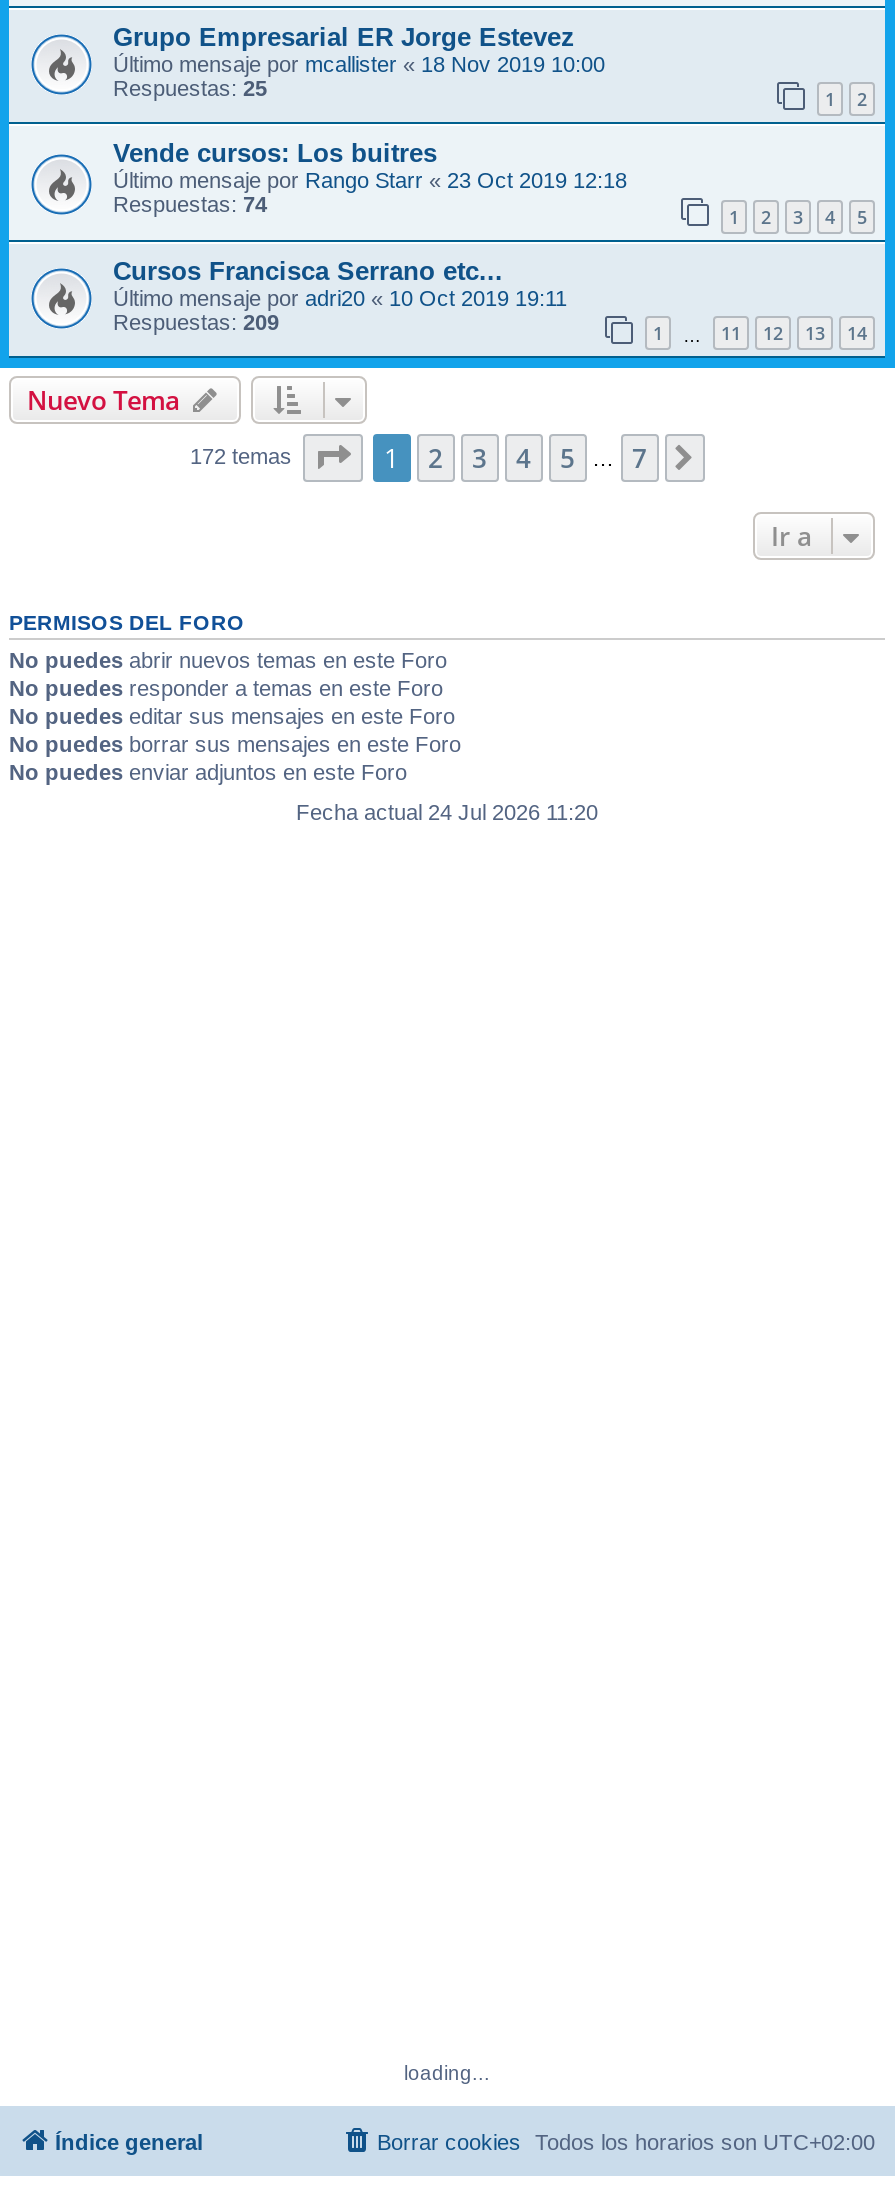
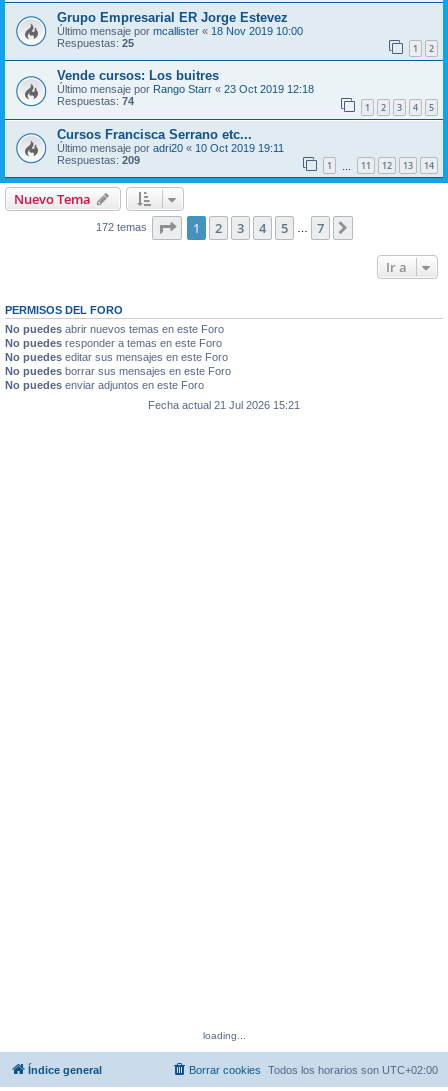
[296,800,598,824] Fecha actual 24 Jul 2026 11:20 -> [148,399,300,411] Fecha actual 21 Jul 2026 15:21

